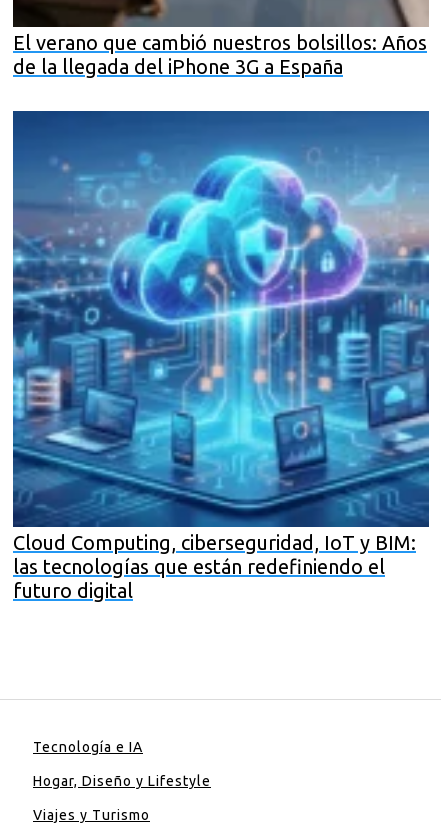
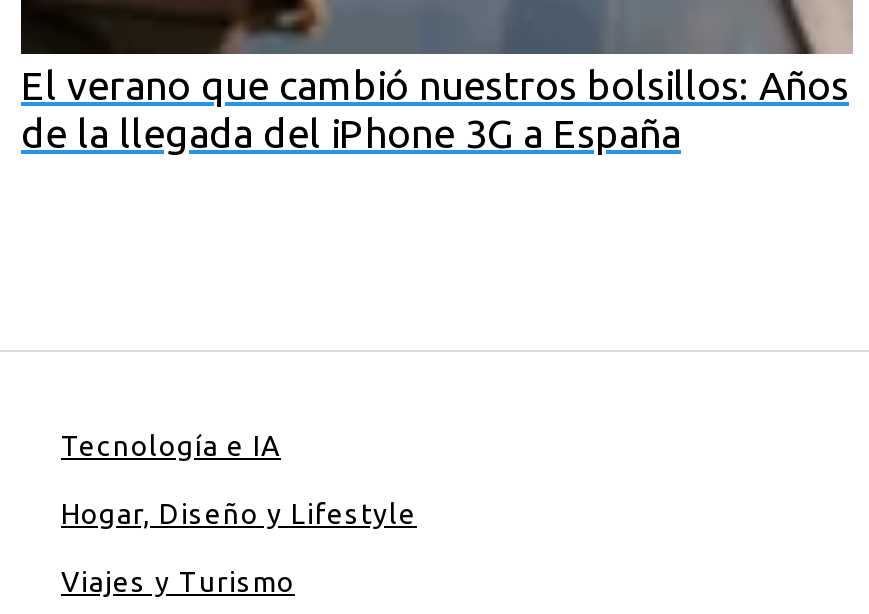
[12,110,430,602] [image] | Cloud Computing, ciberseguridad, IoT y BIM: | las tecnologías que están redefiniendo el | futuro digital -> none

